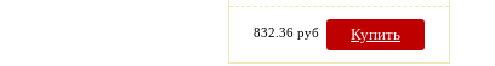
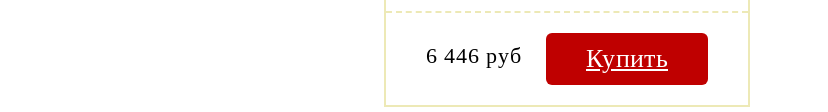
[254,25,319,40] 832.36 руб -> [426,43,522,67] 6 446 руб

